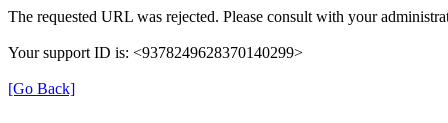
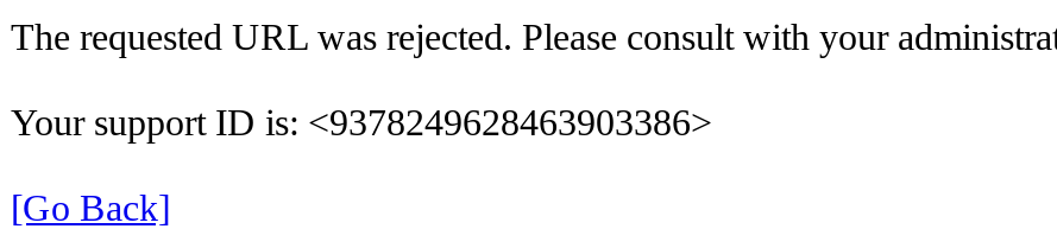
[8,44,303,61] Your support ID is: <9378249628370140299> -> [11,102,712,142] Your support ID is: <9378249628463903386>

